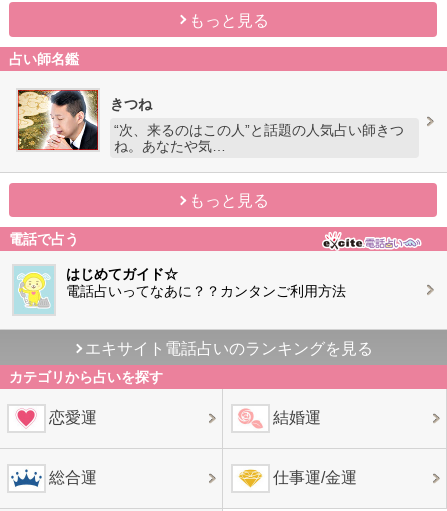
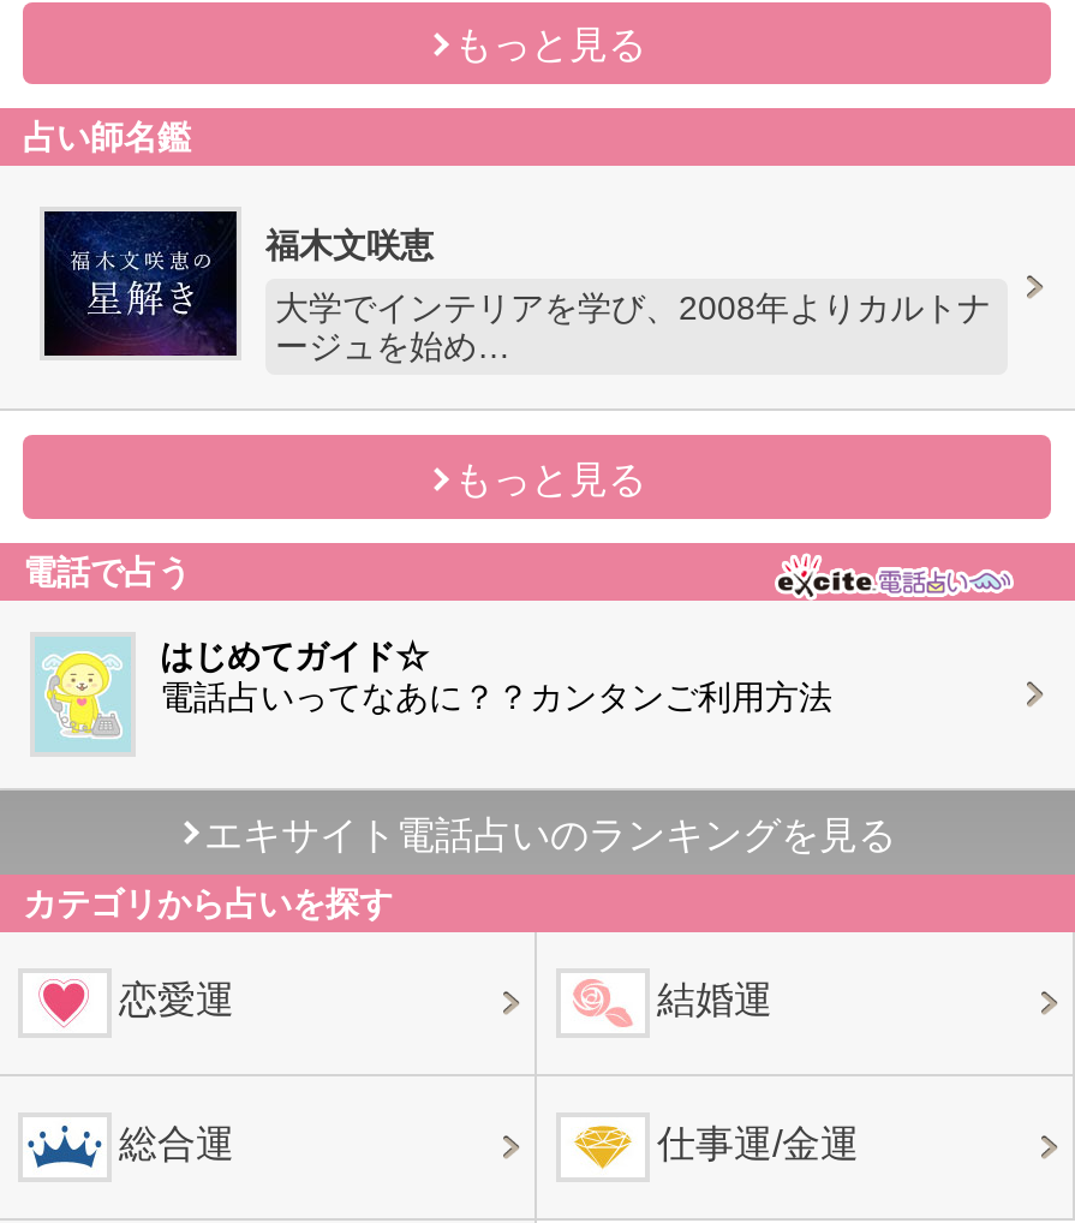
[17,89,152,151] [image] | きつね -> [42,208,434,359] [image] | 福木文咲恵
[114,122,404,154] “次、来るのはこの人”と話題の人気占い師きつ | ね。あなたや気… -> [275,289,991,366] 大学でインテリアを学び、2008年よりカルトナ | ージュを始め…

